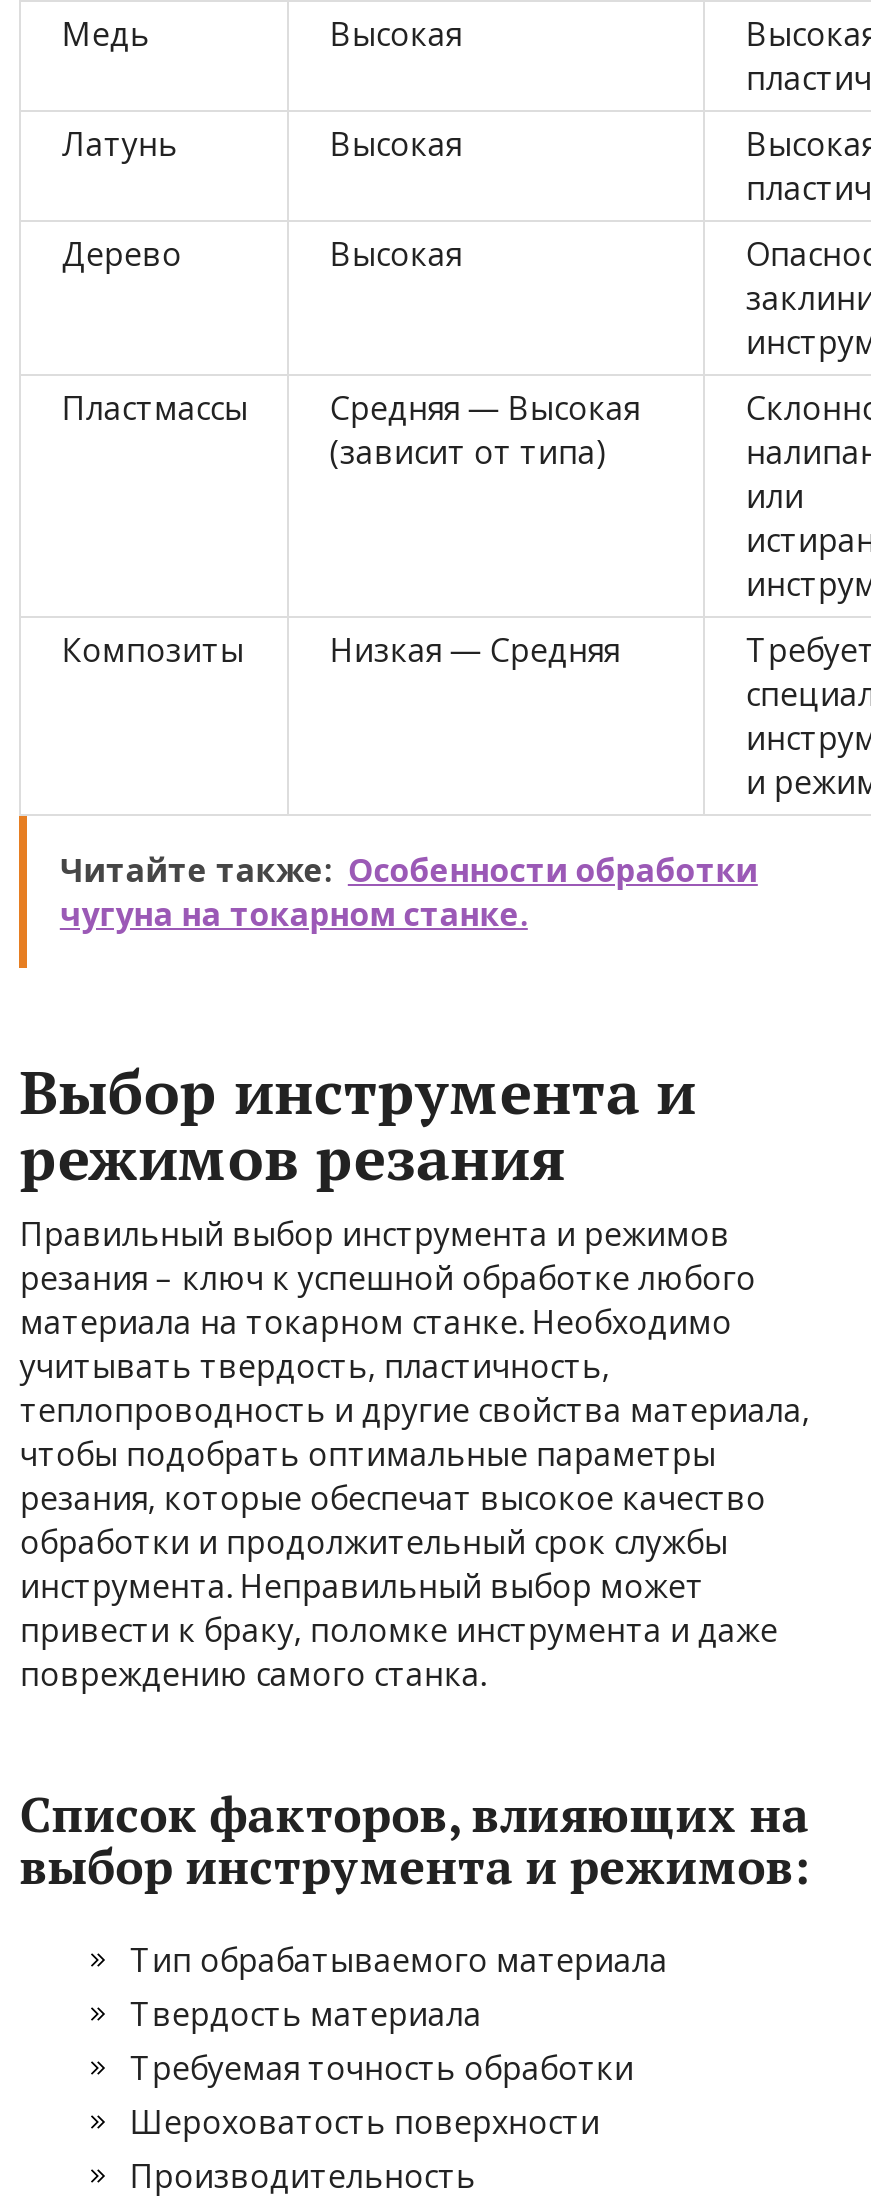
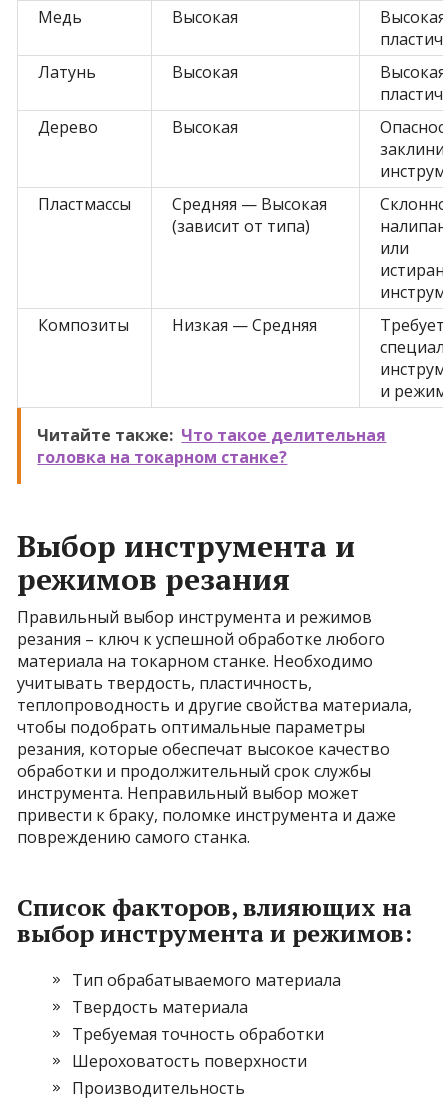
[60,848,758,936] Читайте также: Особенности обработки | чугуна на токарном станке. -> [37,424,386,468] Читайте также: Что такое делительная | головка на токарном станке?

